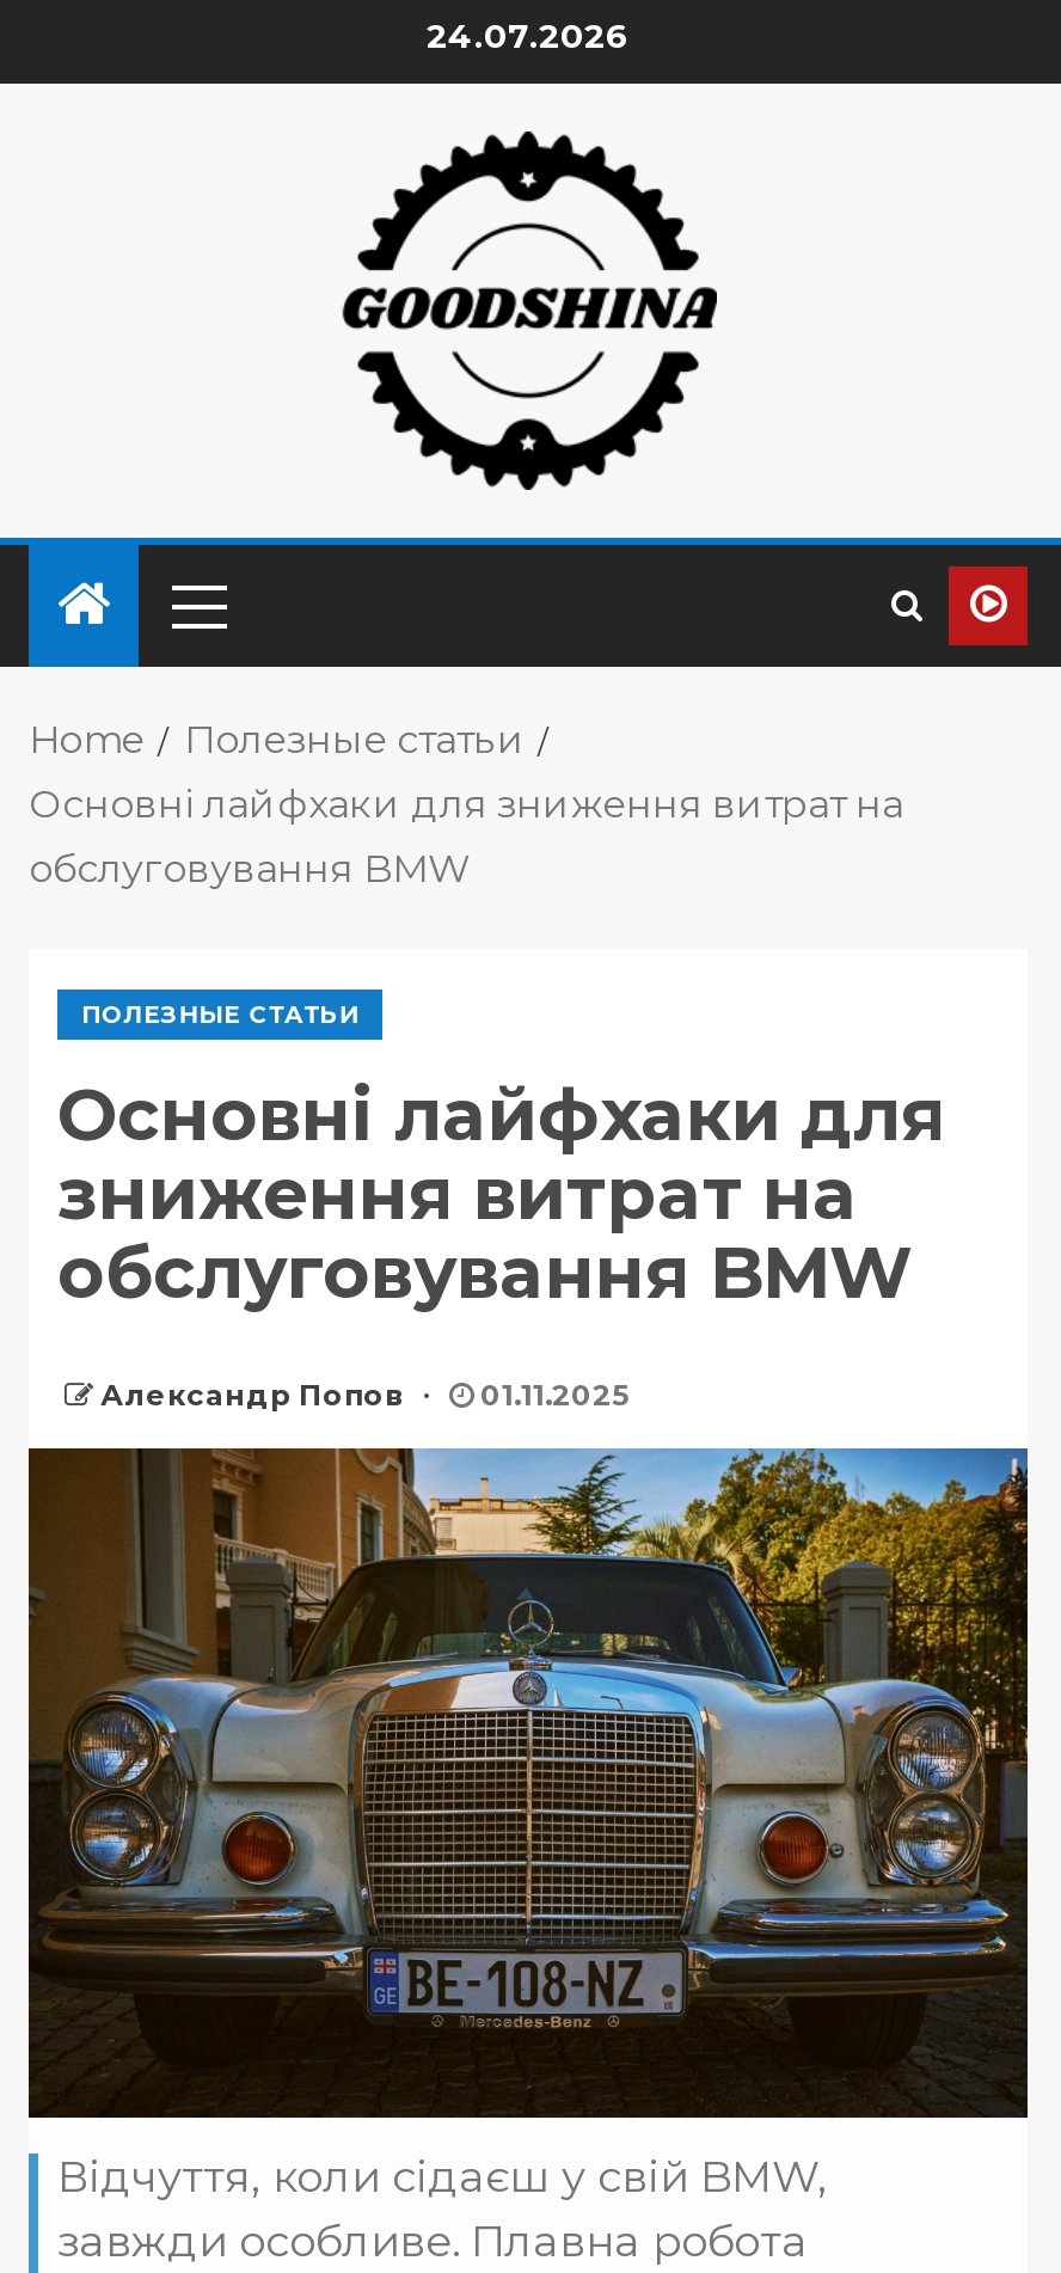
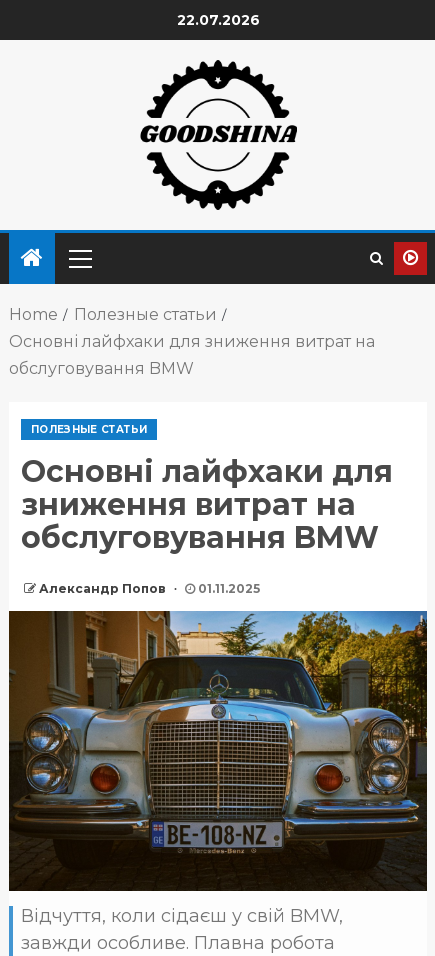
[427,14,630,57] 24.07.2026 -> [176,11,259,29] 22.07.2026

